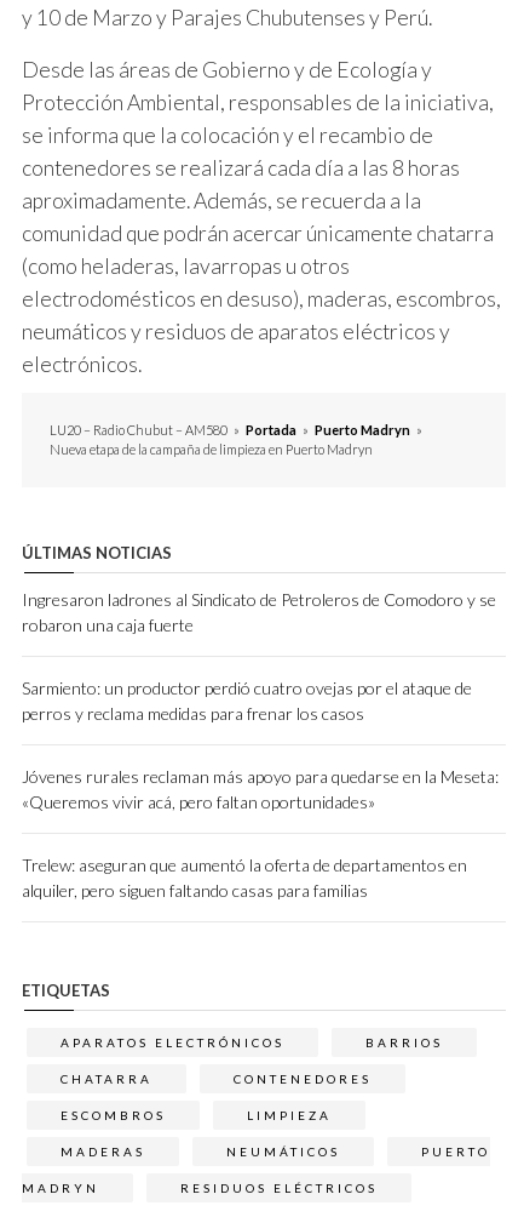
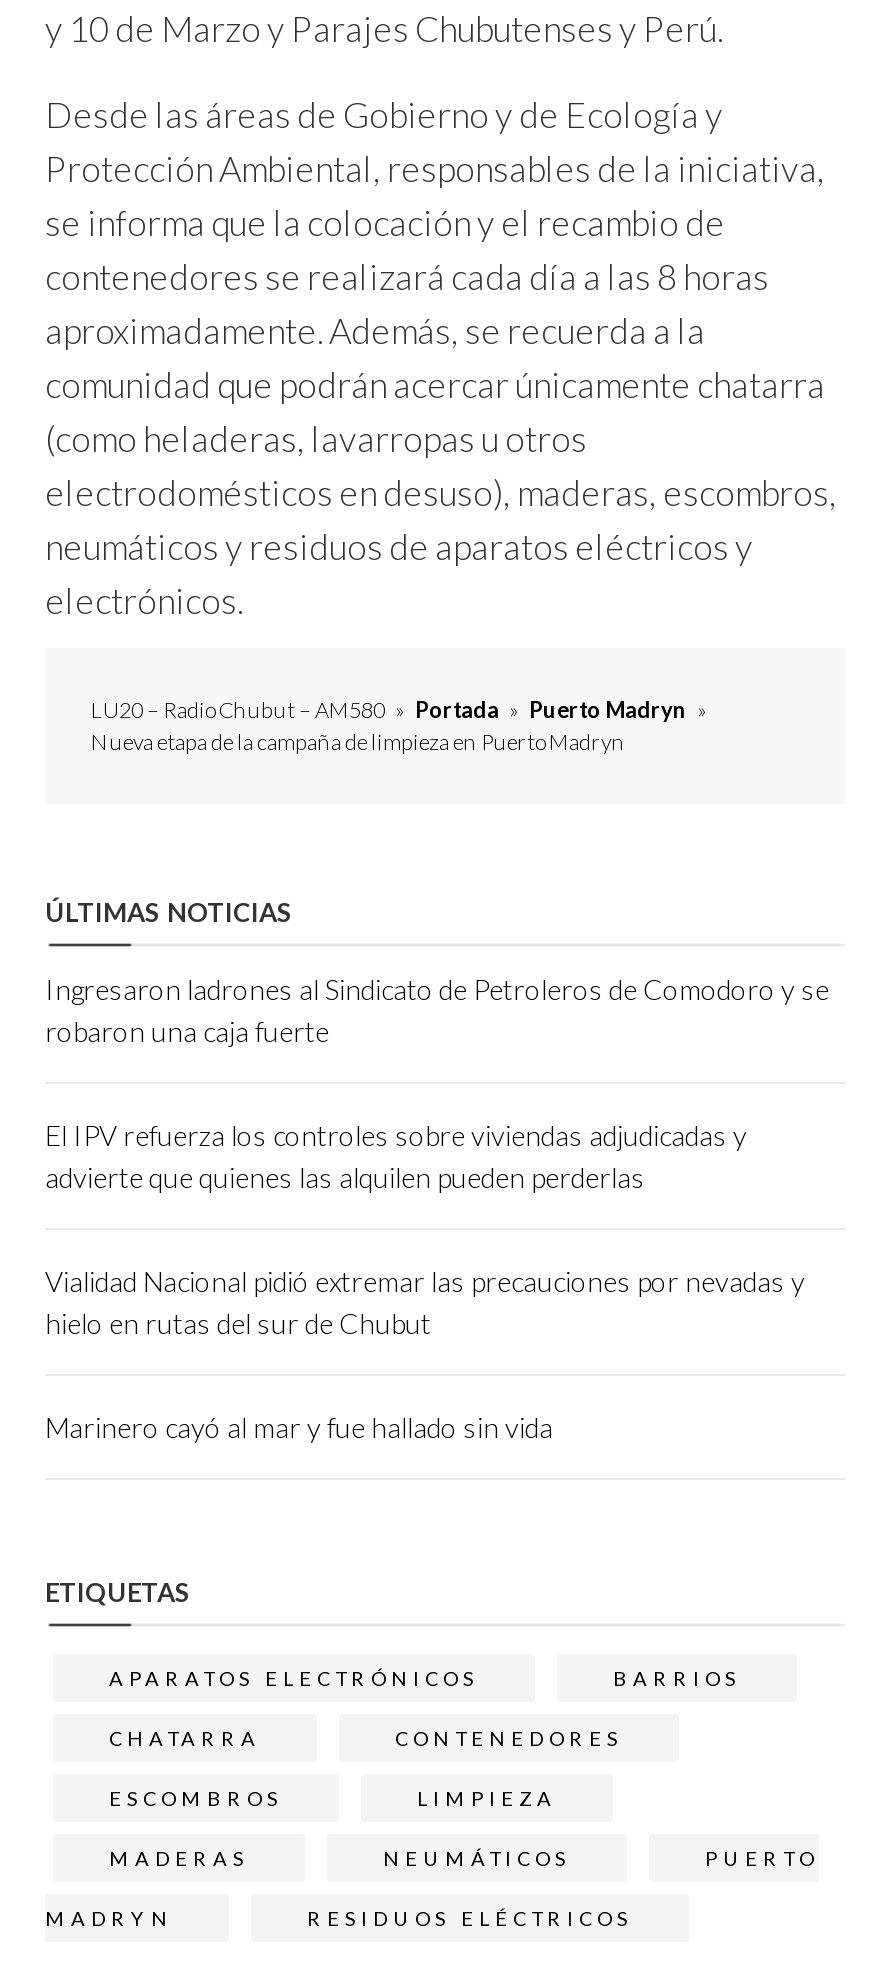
[22,678,472,724] Sarmiento: un productor perdió cuatro ovejas por el ataque de | perros y reclama medidas para frenar los casos -> [45,1118,747,1194] El IPV refuerza los controles sobre viviendas adjudicadas y | advierte que quienes las alquilen pueden perderlas
[22,766,499,812] Jóvenes rurales reclaman más apoyo para quedarse en la Meseta: | «Queremos vivir acá, pero faltan oportunidades» -> [45,1264,805,1340] Vialidad Nacional pidió extremar las precauciones por nevadas y | hielo en rutas del sur de Chubut
[22,855,467,901] Trelew: aseguran que aumentó la oferta de departamentos en | alquiler, pero siguen faltando casas para familias -> [45,1410,553,1444] Marinero cayó al mar y fue hallado sin vida

